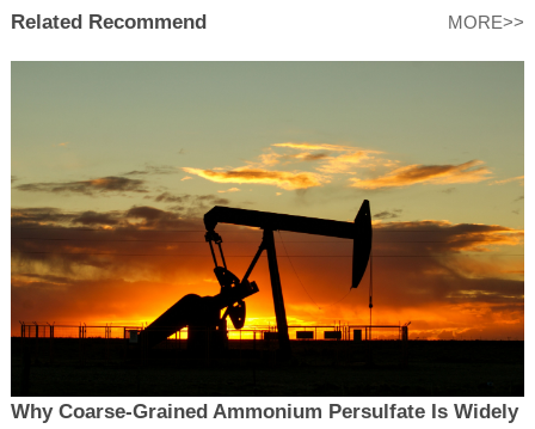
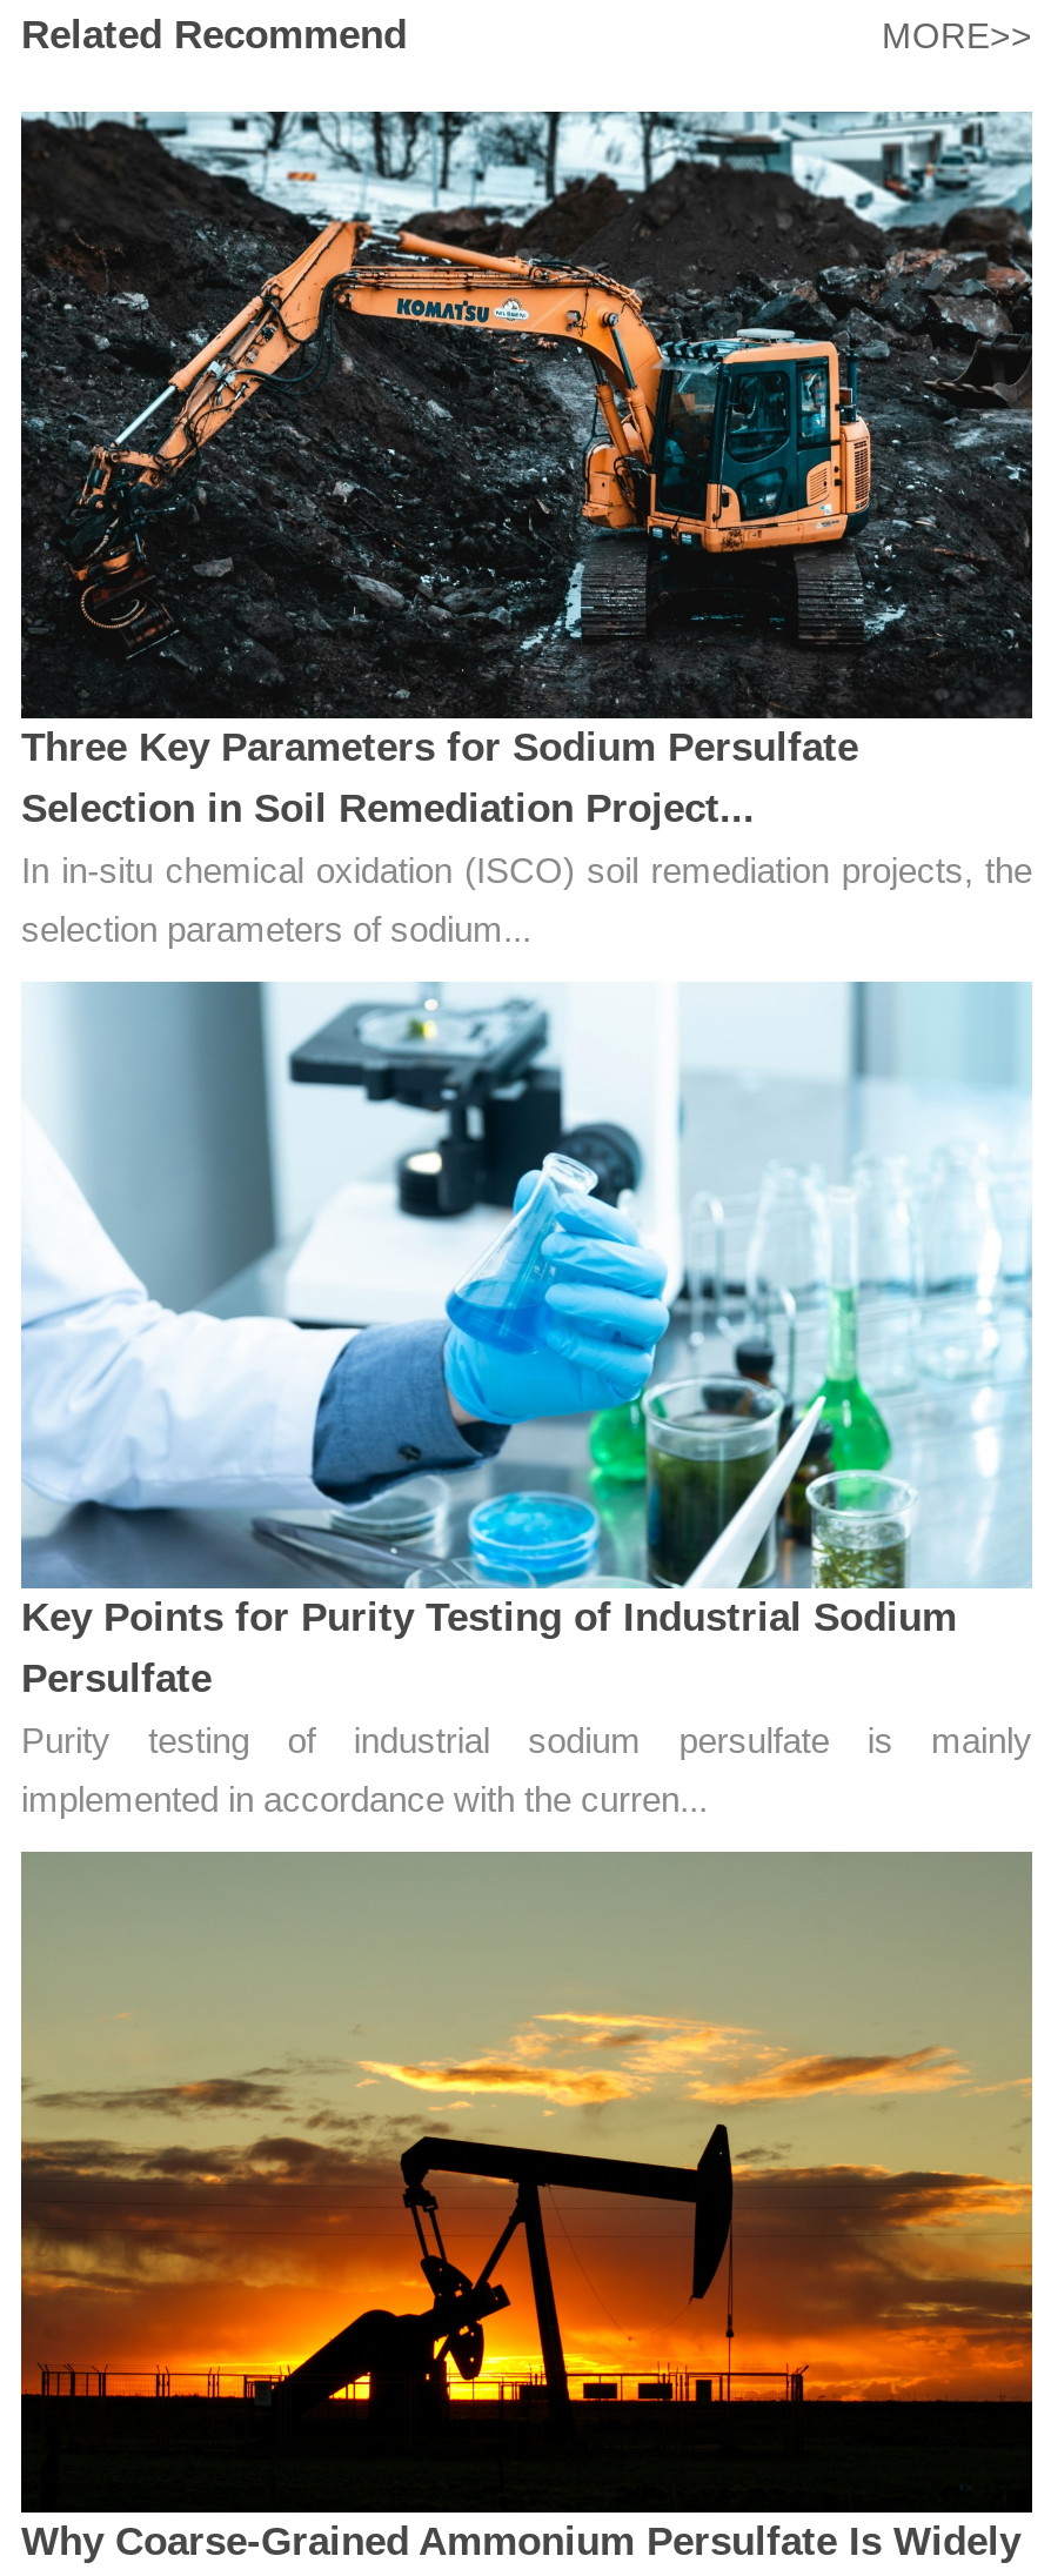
none -> [19,112,1035,950] [image] | Three Key Parameters for Sodium Persulfate | Selection in Soil Remediation Project... | In in-situ chemical oxidation (ISCO) soil remediation projects, the | selection parameters of sodium...
none -> [19,979,1035,1820] [image] | Key Points for Purity Testing of Industrial Sodium | Persulfate | Purity testing of industrial sodium persulfate is mainly | implemented in accordance with the curren...

